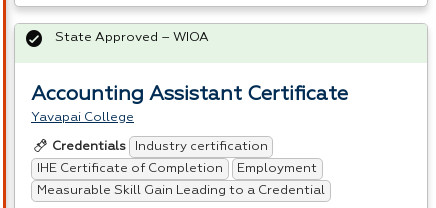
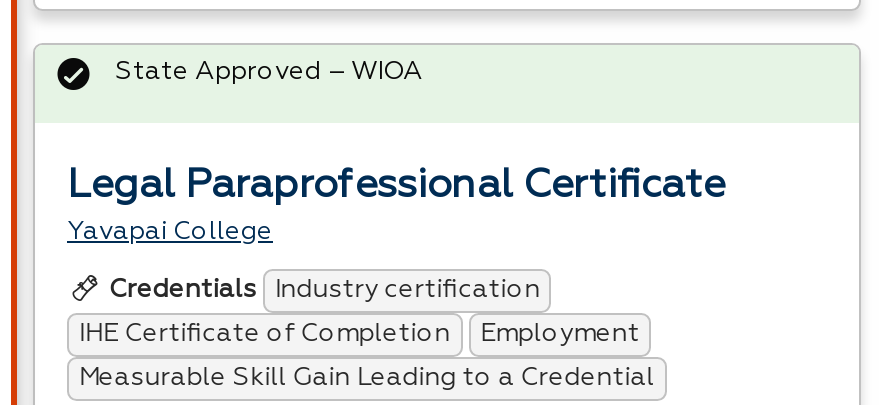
[31,84,348,104] Accounting Assistant Certificate -> [67,165,725,205] Legal Paraprofessional Certificate

